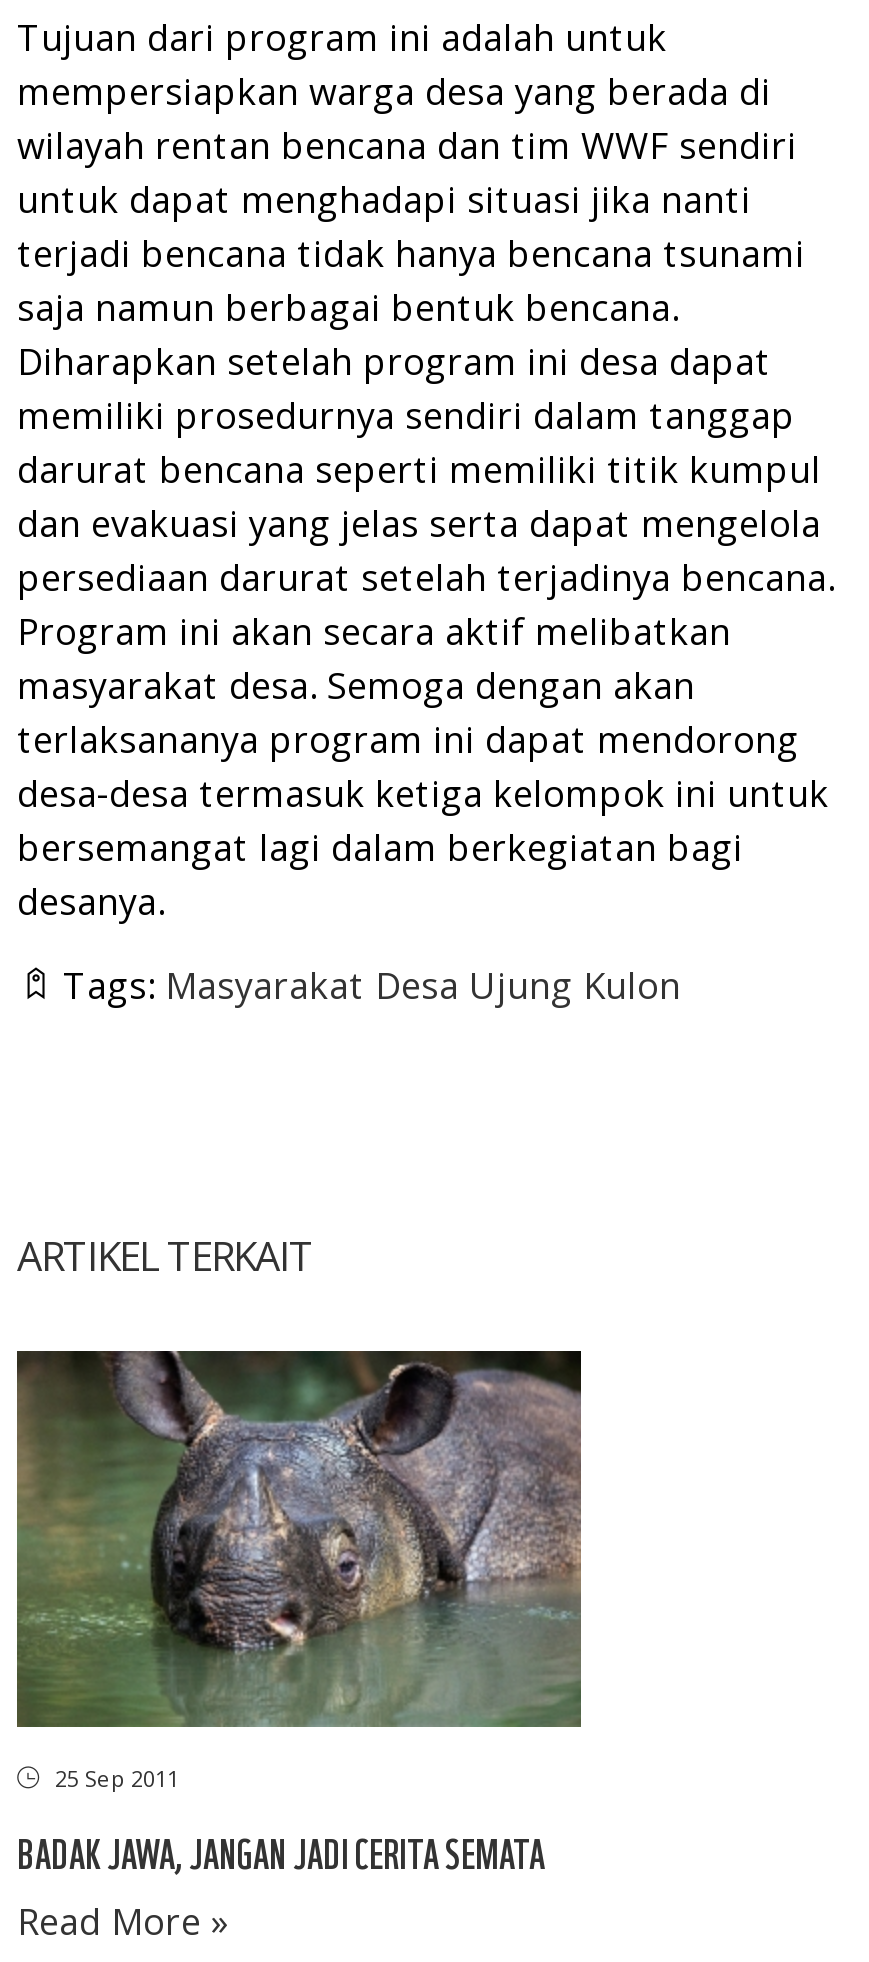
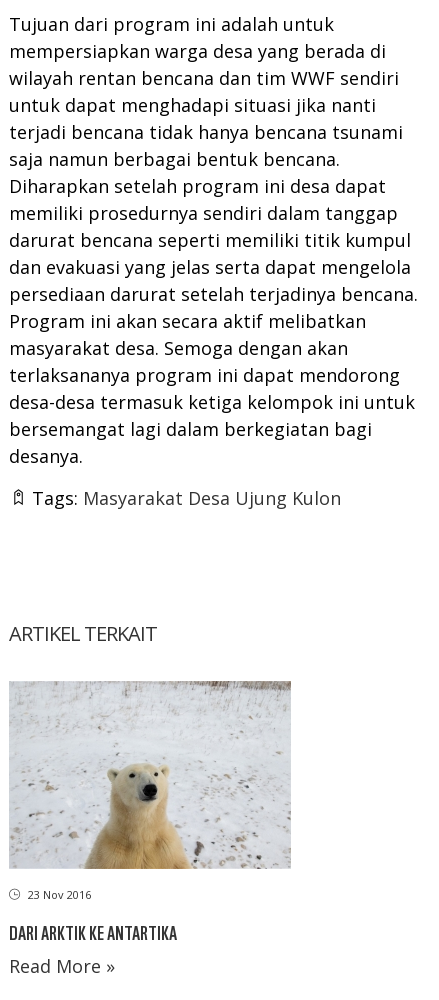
[15,1349,583,1793] [image] | 25 Sep 2011 -> [9,680,292,902] [image] | 23 Nov 2016
[17,1827,545,1877] BADAK JAWA, JANGAN JADI CERITA SEMATA -> [9,919,177,944] DARI ARKTIK KE ANTARTIKA

